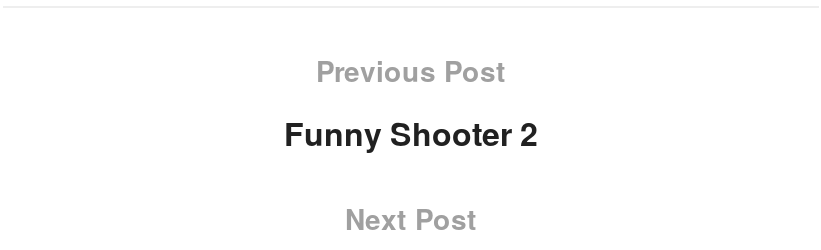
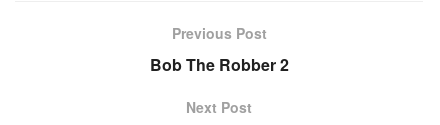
[284,111,538,157] Funny Shooter 2 -> [149,53,288,76] Bob The Robber 2

